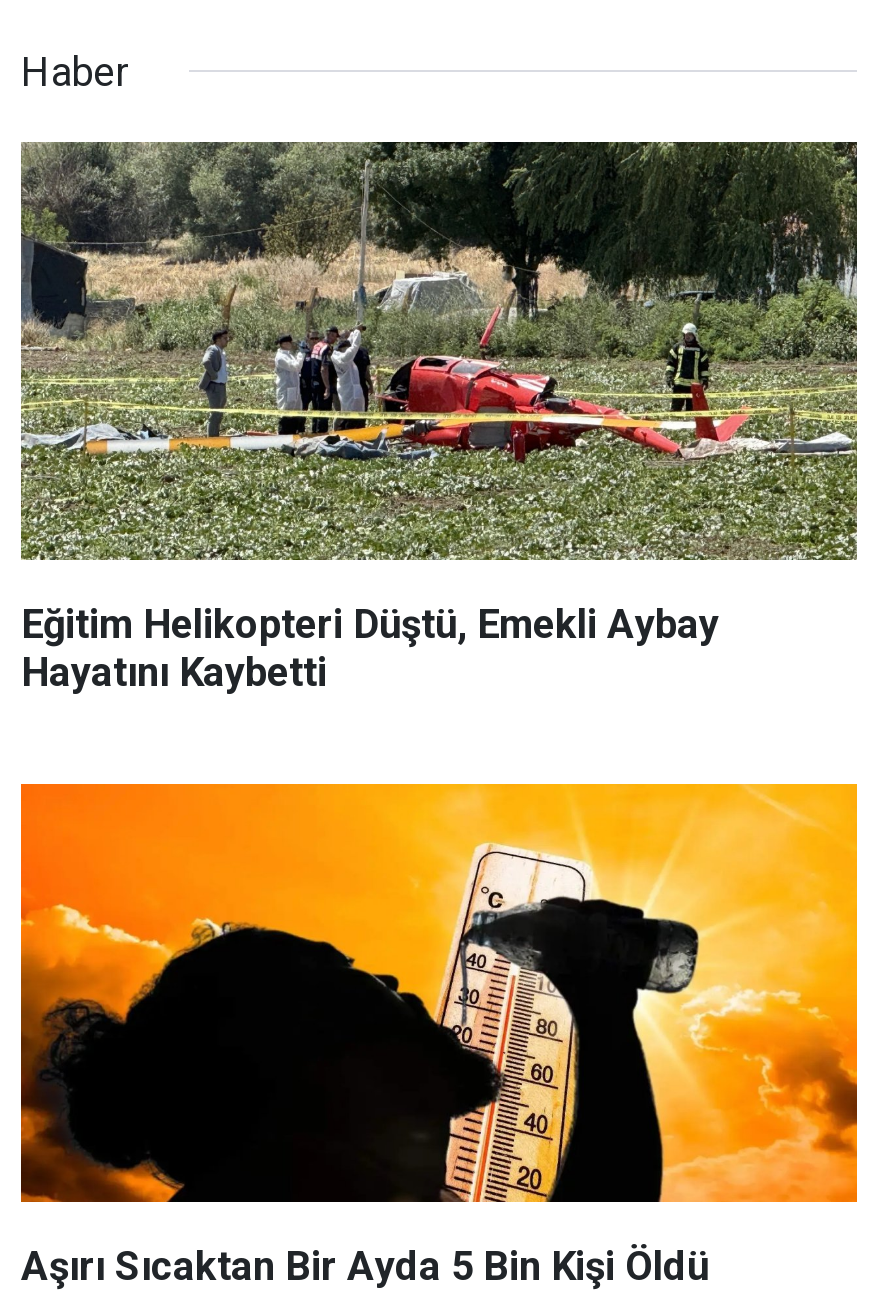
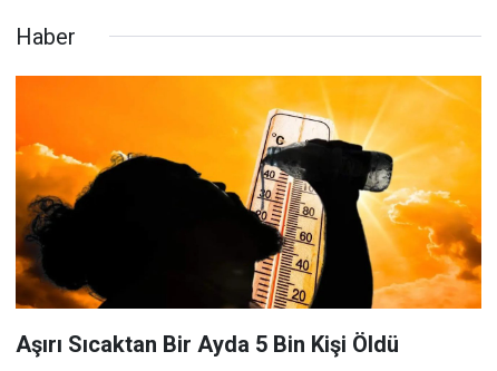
[19,140,859,695] [image] | Eğitim Helikopteri Düştü, Emekli Aybay | Hayatını Kaybetti -> none

